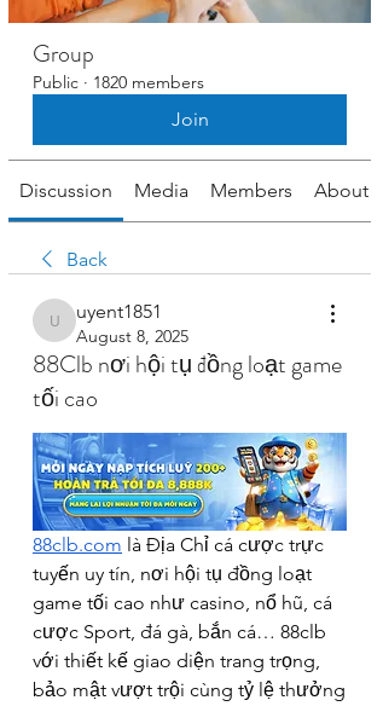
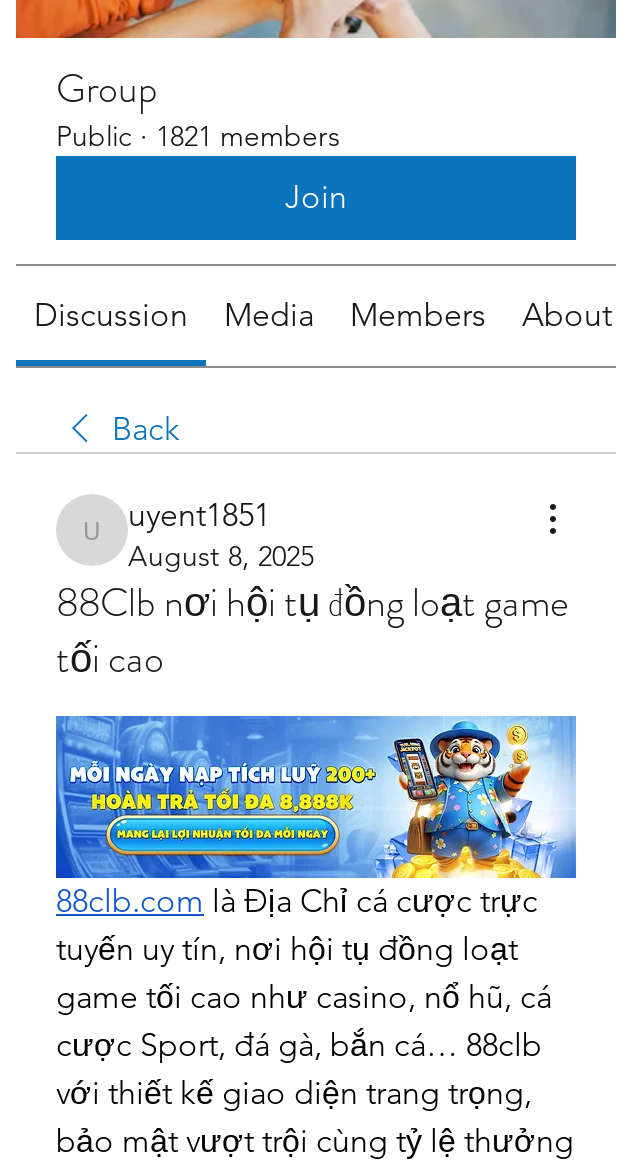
[33,71,204,93] Public · 1820 members -> [56,117,340,153] Public · 1821 members

